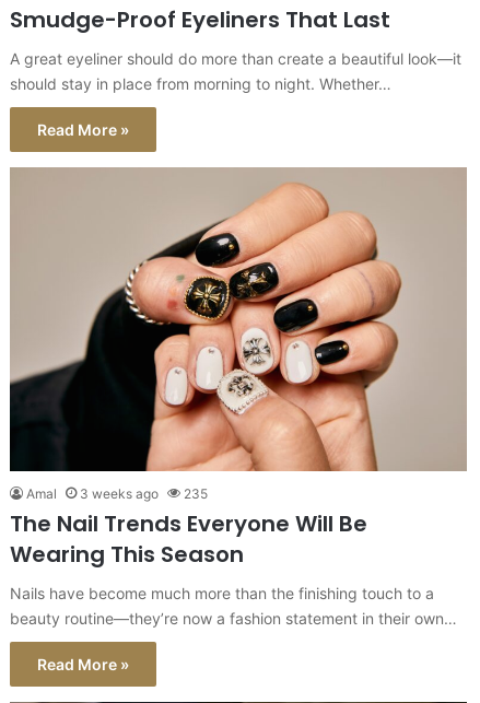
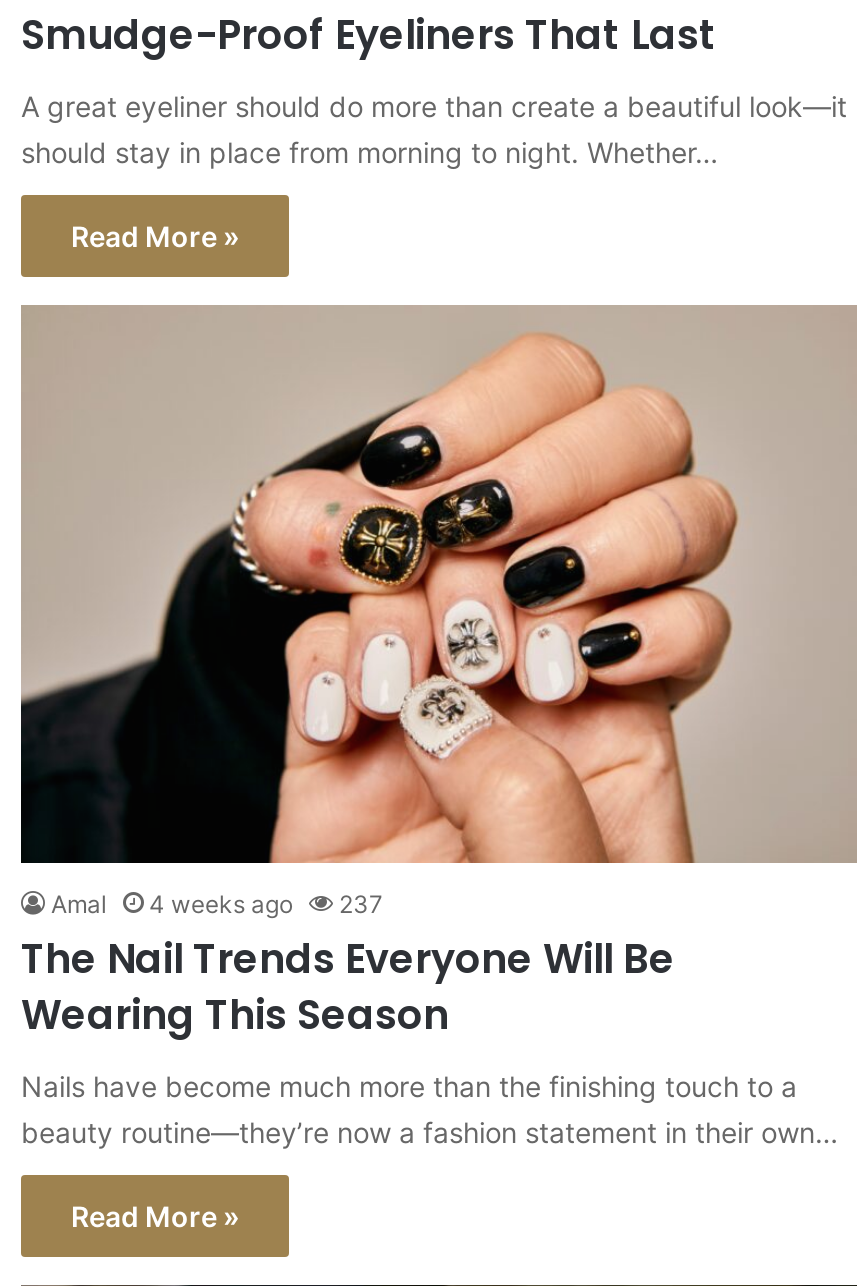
[80,486,159,502] 3 weeks ago -> [149,889,293,919] 4 weeks ago
[180,486,208,502] 235 -> [333,889,383,919] 237

